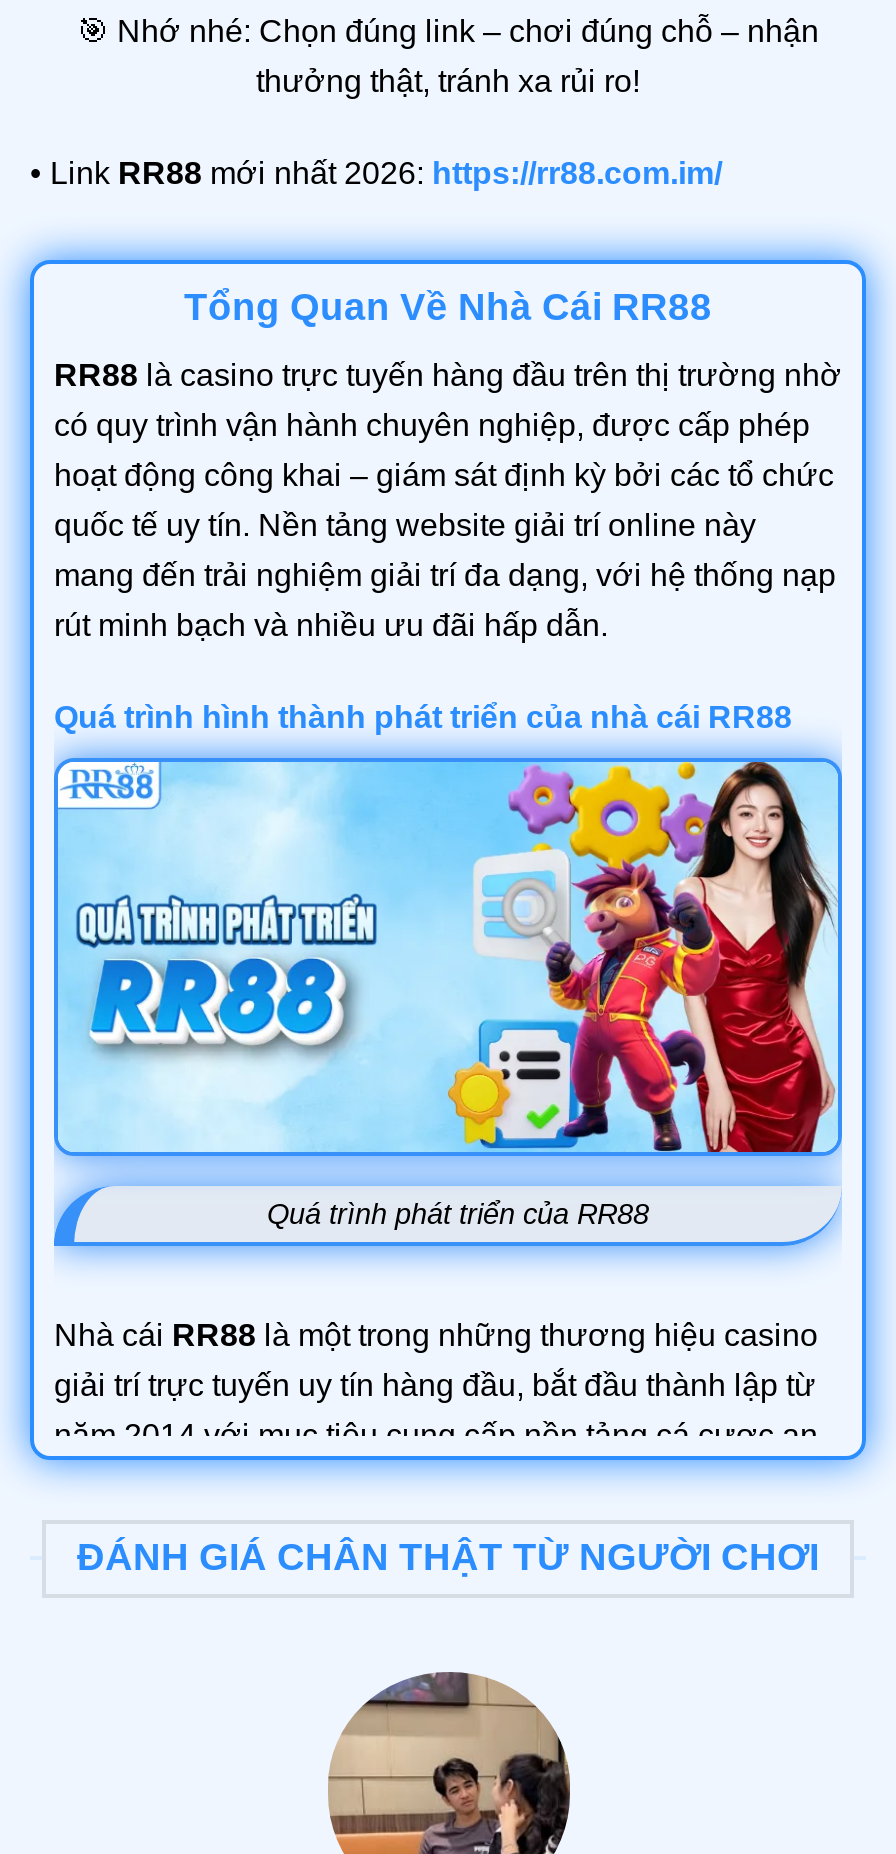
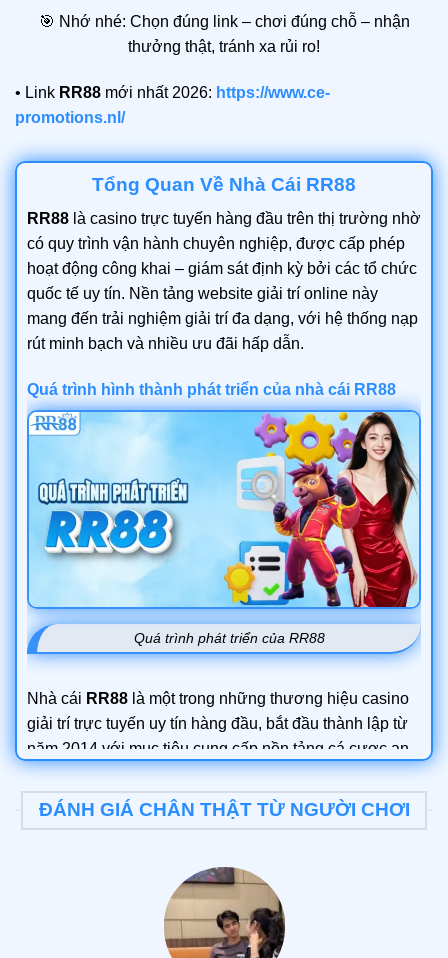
[30,156,722,190] • Link RR88 mới nhất 2026: https://rr88.com.im/ -> [15,84,330,126] • Link RR88 mới nhất 2026: https://www.ce- | promotions.nl/

